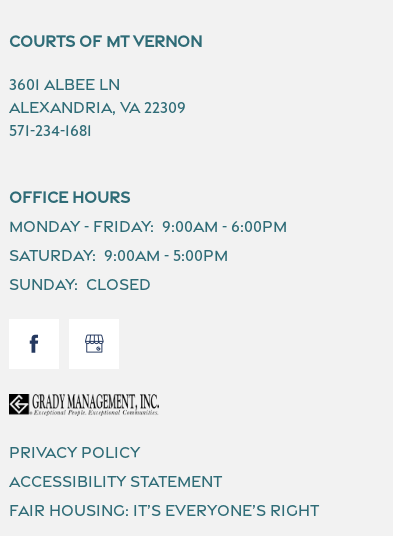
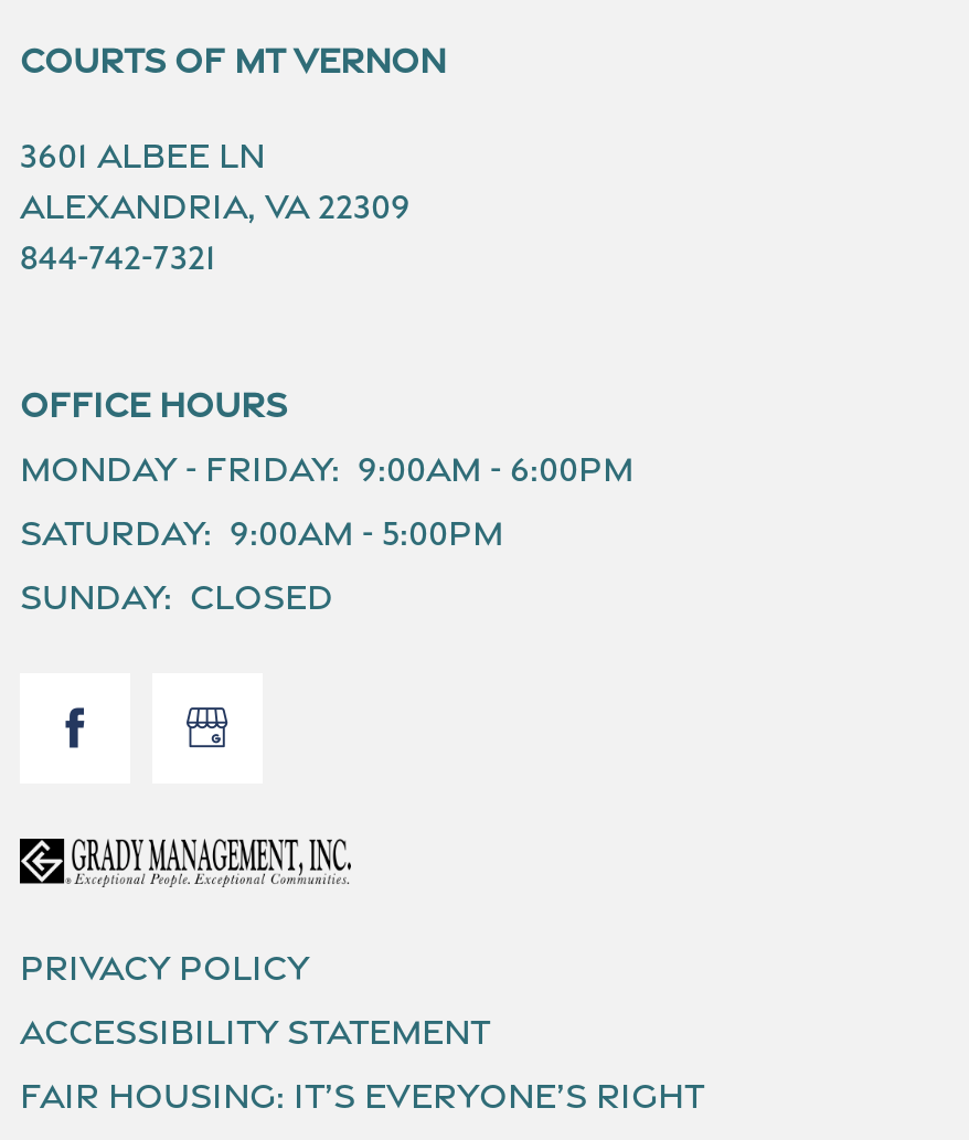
[9,121,92,140] 571-234-1681 -> [20,236,216,278] 844-742-7321

